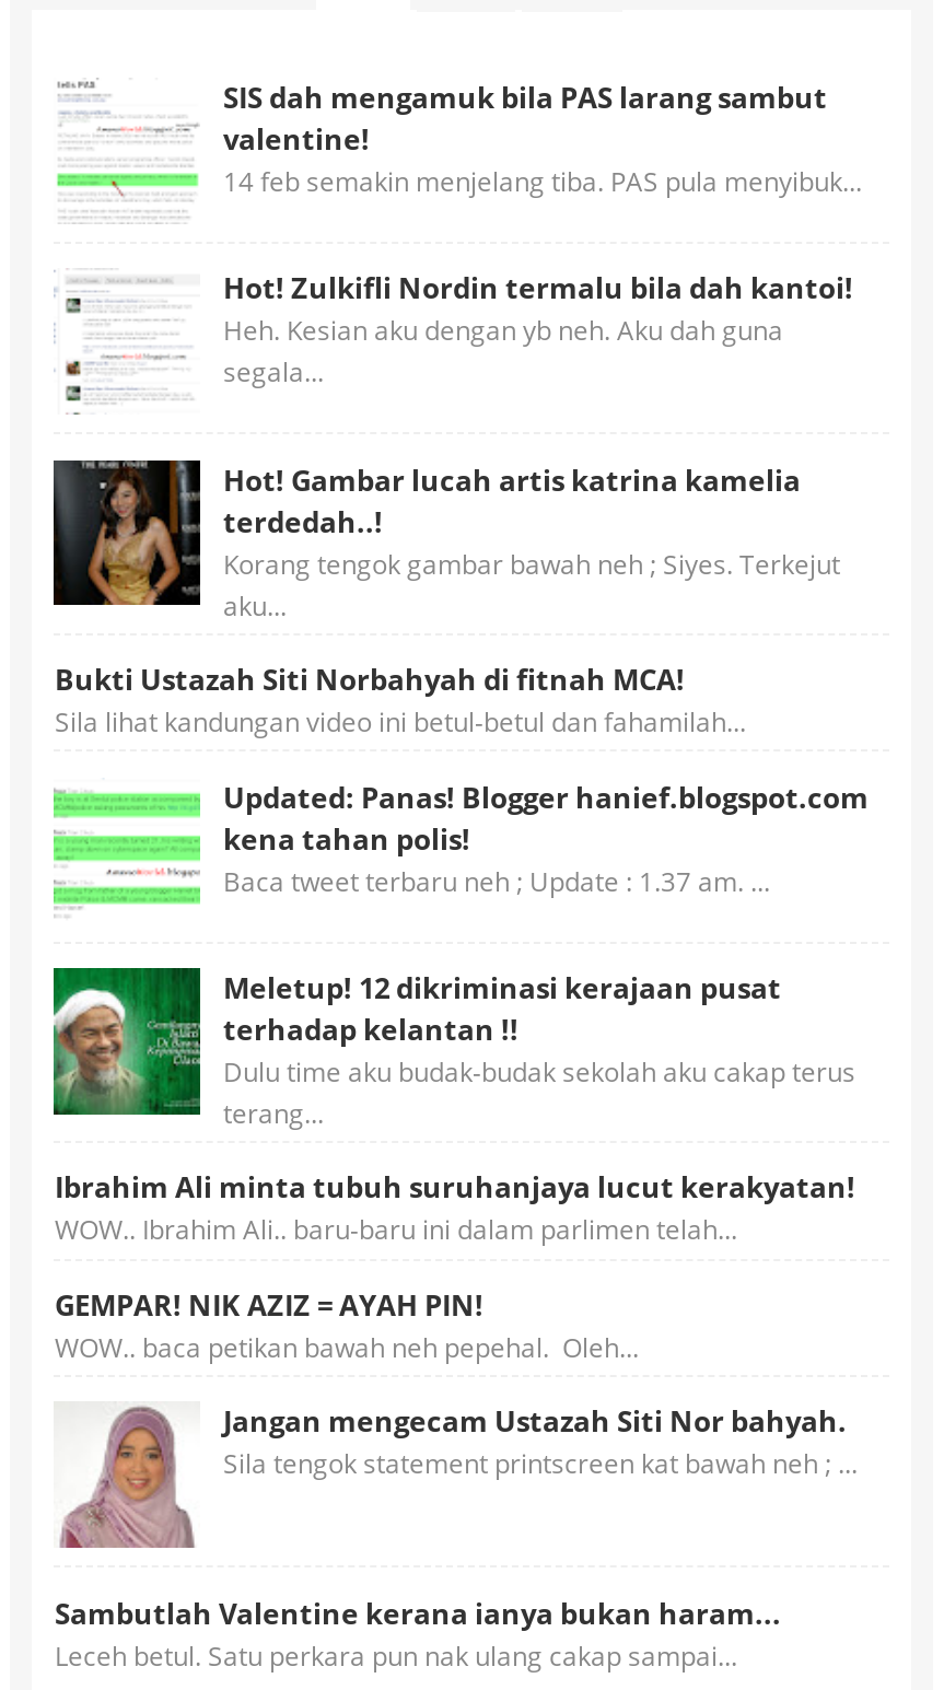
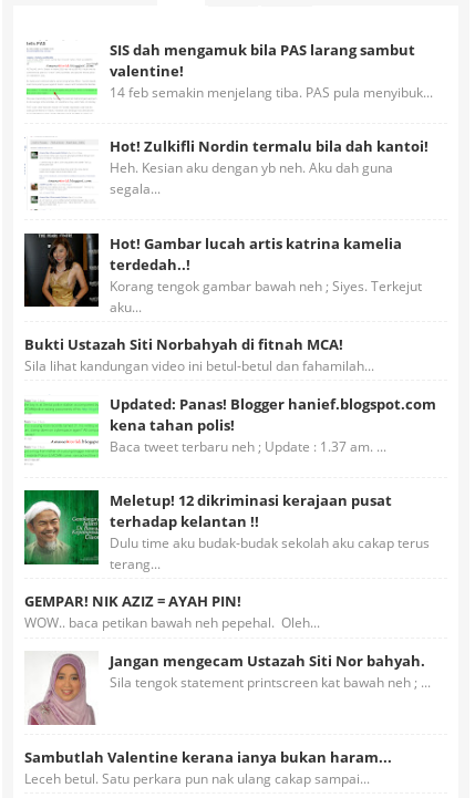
[54,1168,855,1249] Ibrahim Ali minta tubuh suruhanjaya lucut kerakyatan! | WOW.. Ibrahim Ali.. baru-baru ini dalam parlimen telah... -> none

